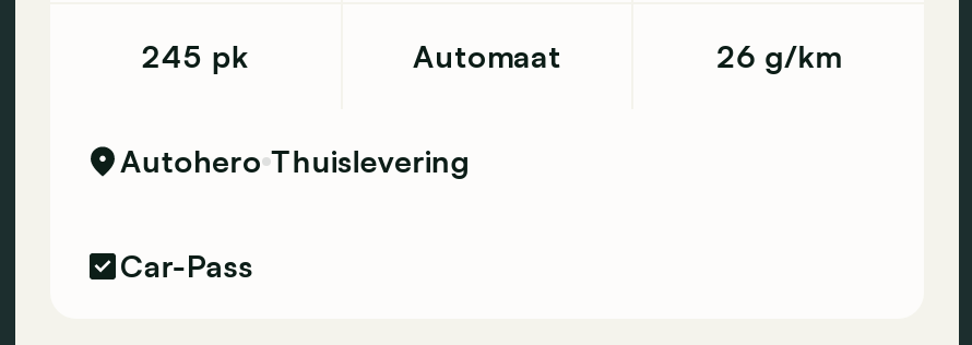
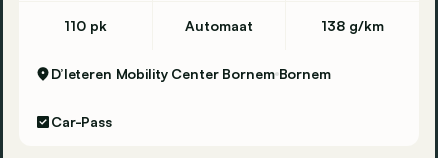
[142,37,249,74] 245 pk -> [64,17,107,34] 110 pk
[717,37,841,74] 26 g/km -> [321,17,384,34] 138 g/km
[120,142,470,179] Autohero Thuislevering -> [51,65,331,82] D’Ieteren Mobility Center Bornem Bornem

